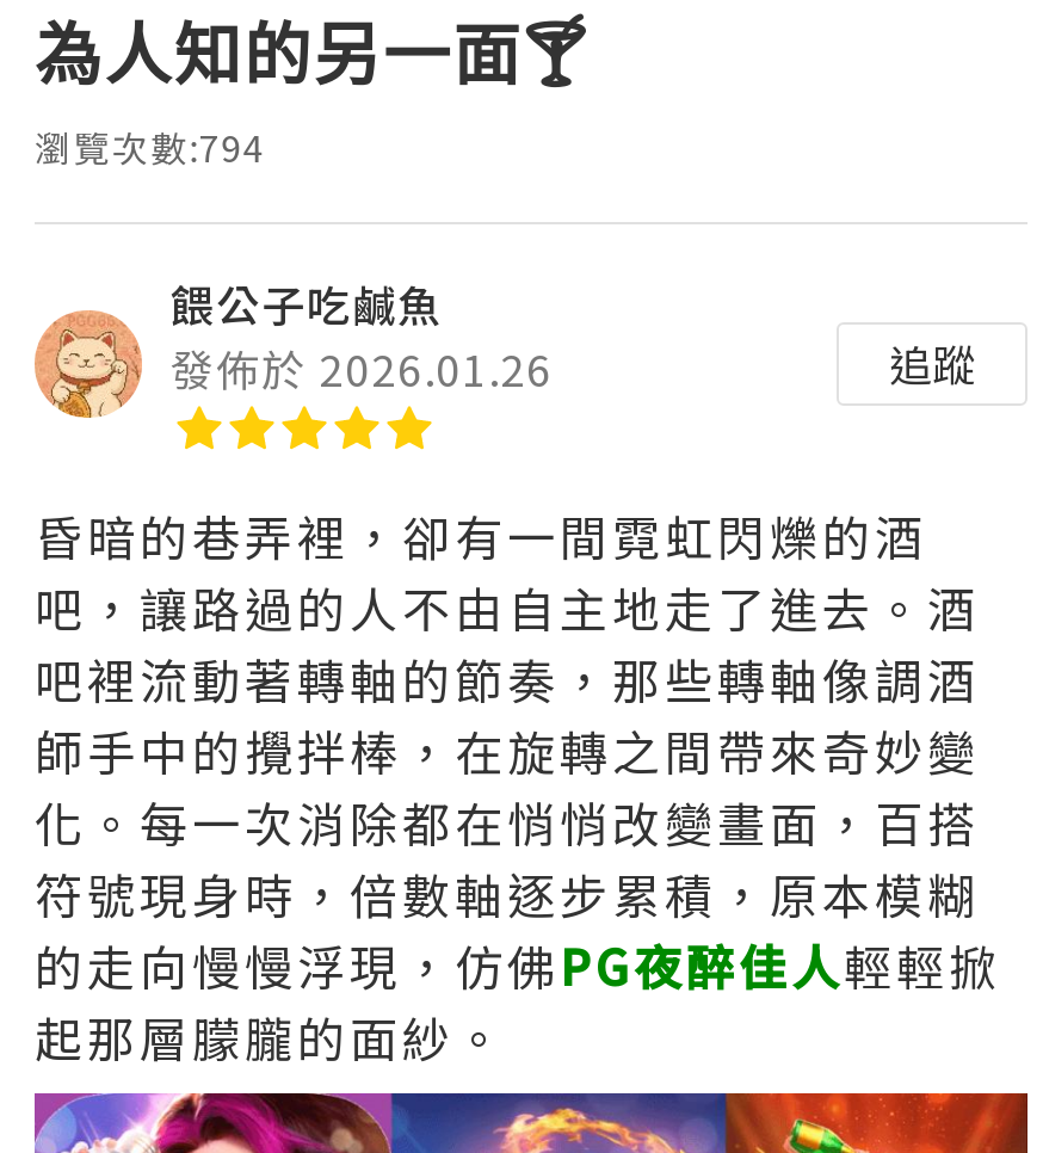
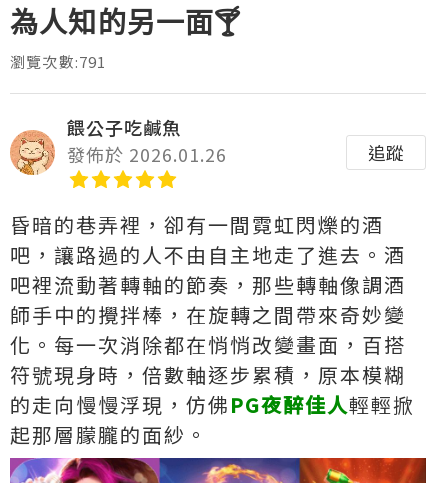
[35,122,265,172] 瀏覽次數:794 -> [10,51,107,72] 瀏覽次數:791

